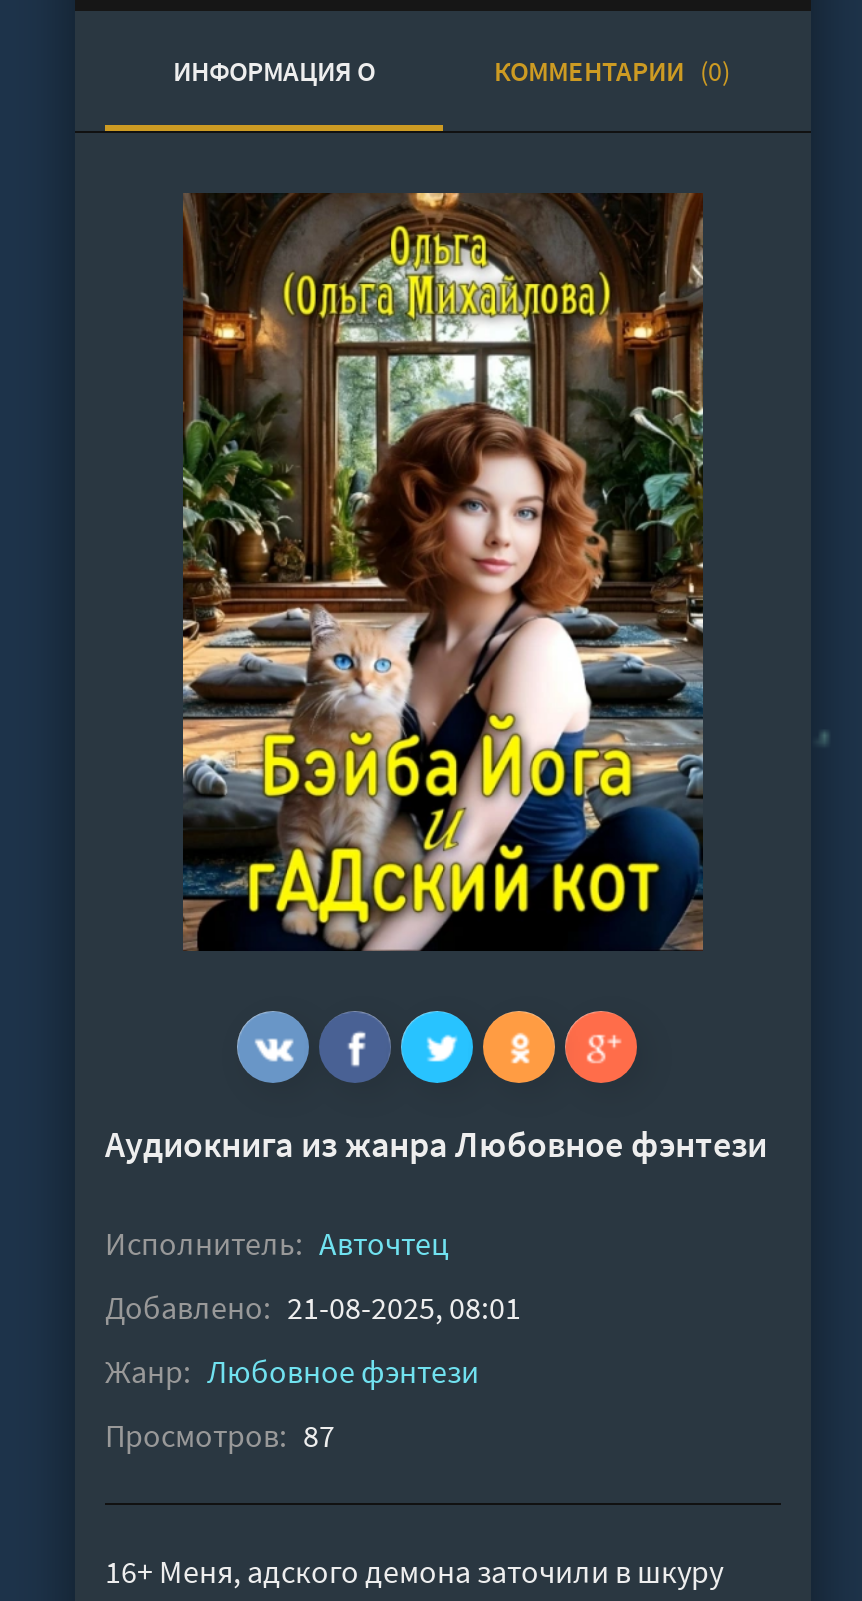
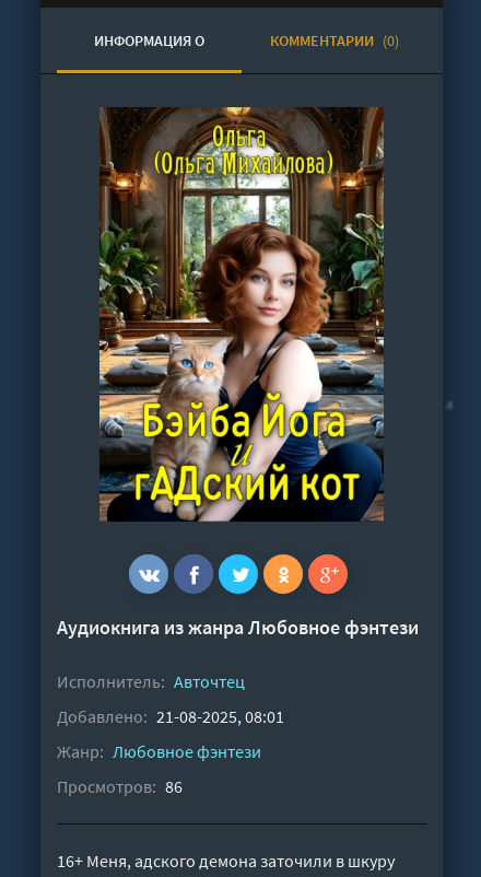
[105,1415,335,1455] Просмотров: 87 -> [57,775,183,797] Просмотров: 86

